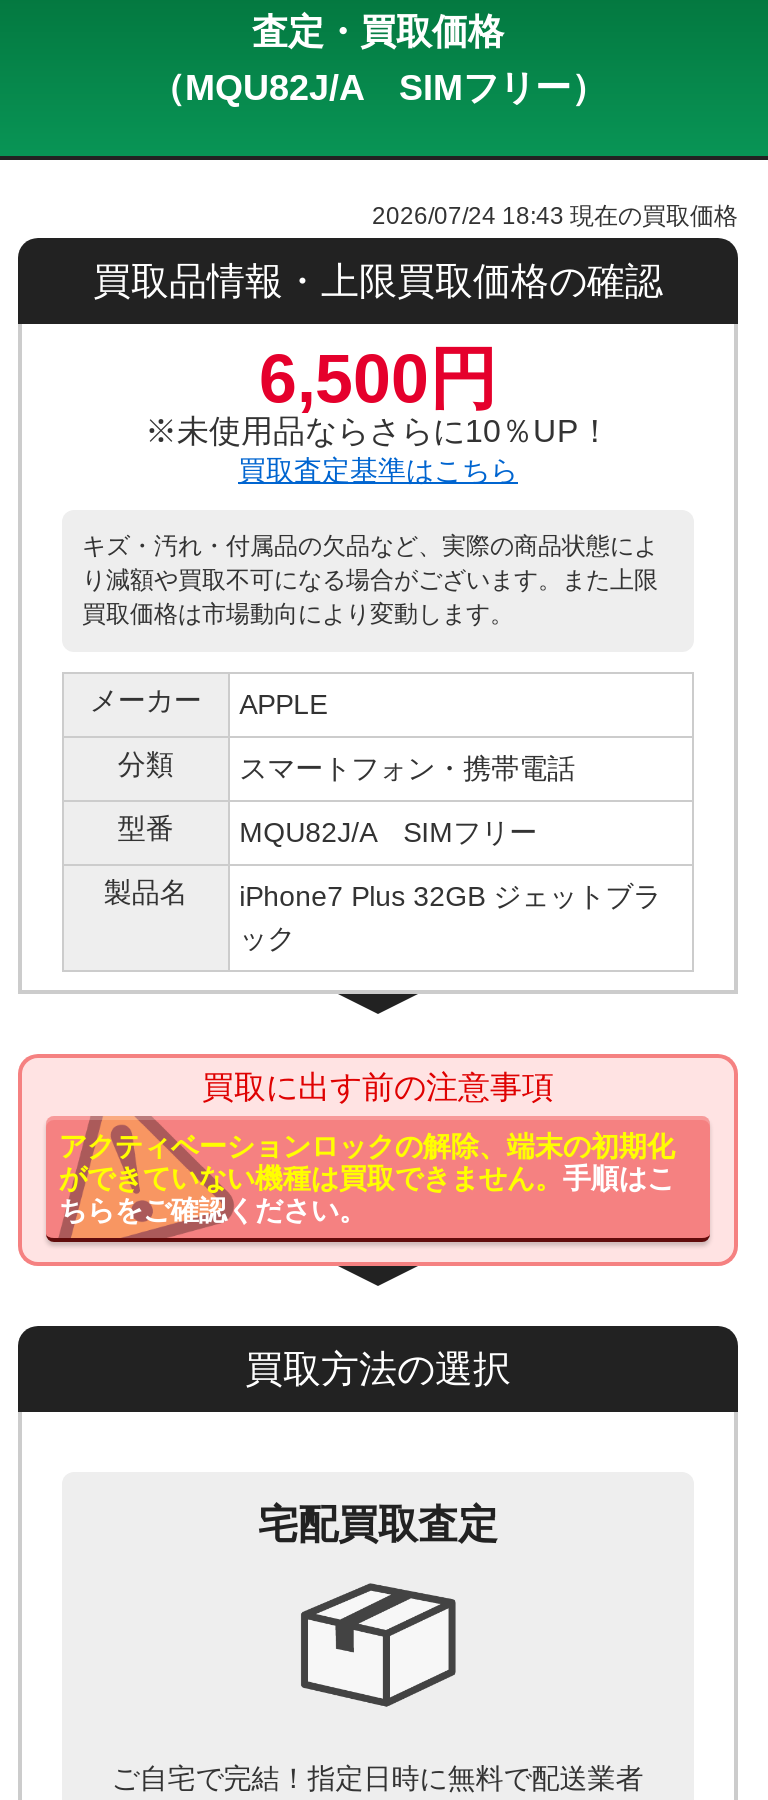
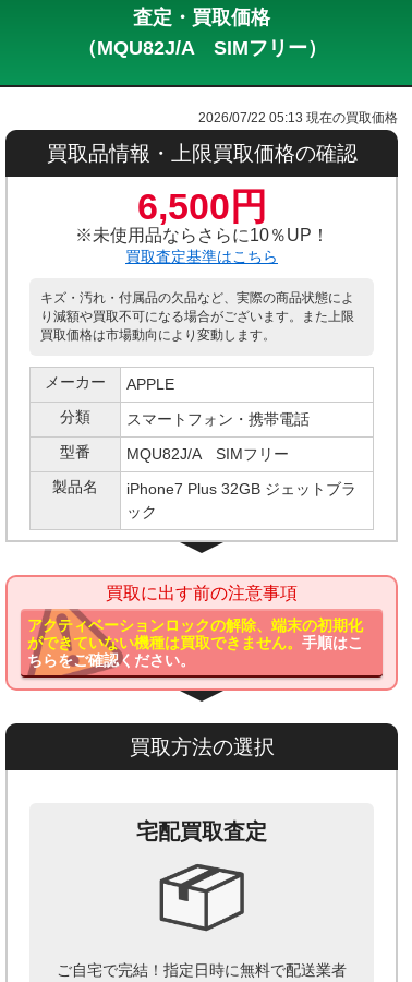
[372,202,738,230] 2026/07/24 18:43現在の買取価格 -> [198,110,398,125] 2026/07/22 05:13現在の買取価格

